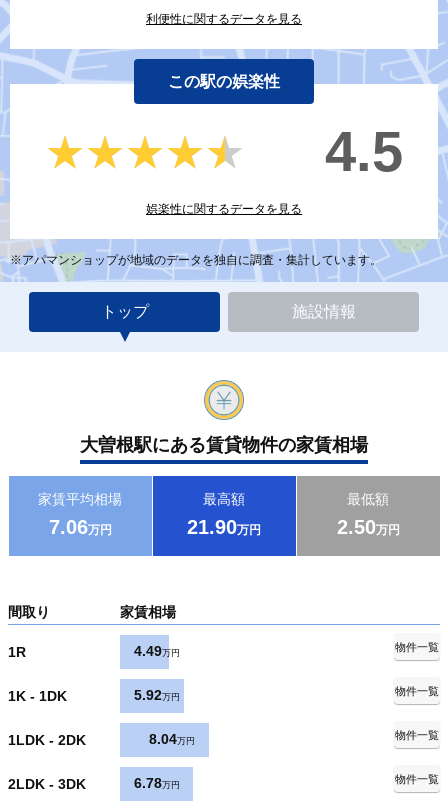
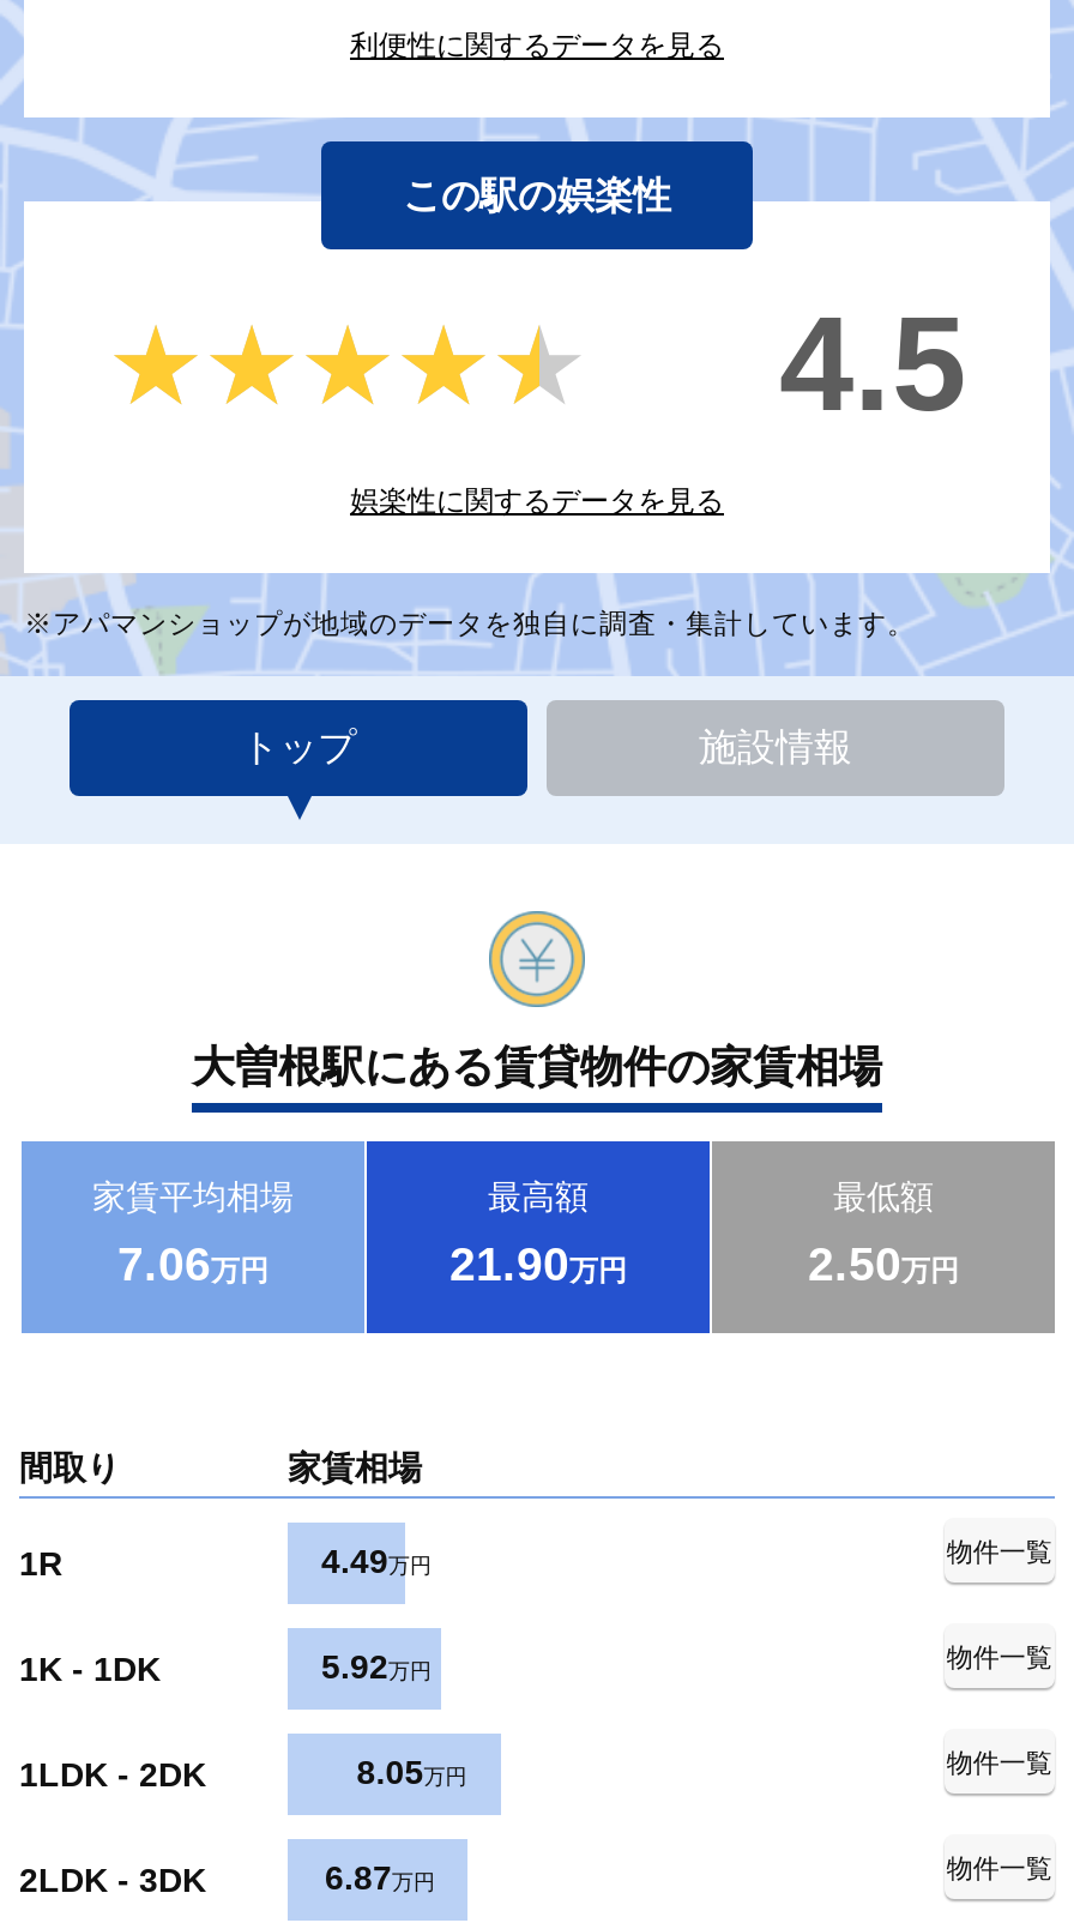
[149,731,195,747] 8.04万円 -> [357,1753,467,1791] 8.05万円
[134,775,180,791] 6.78万円 -> [325,1859,435,1897] 6.87万円

